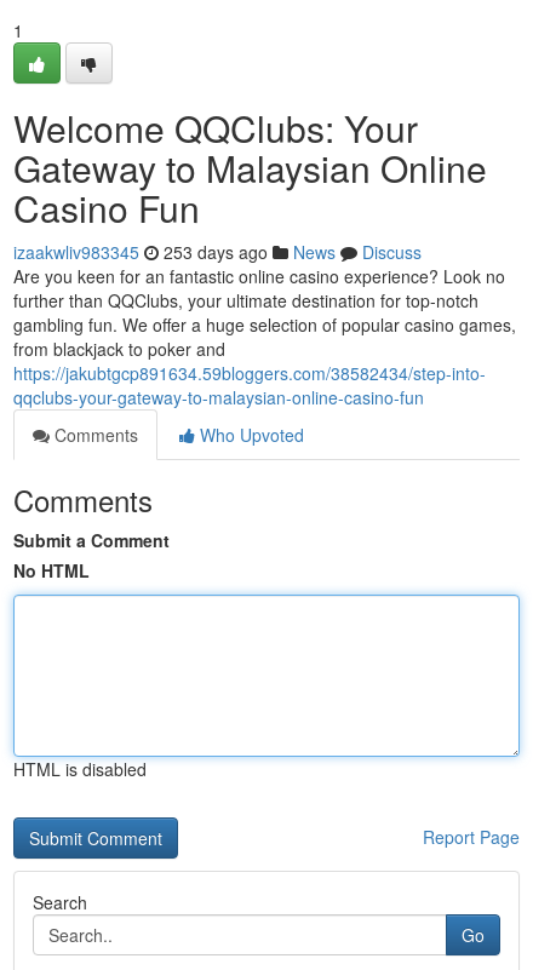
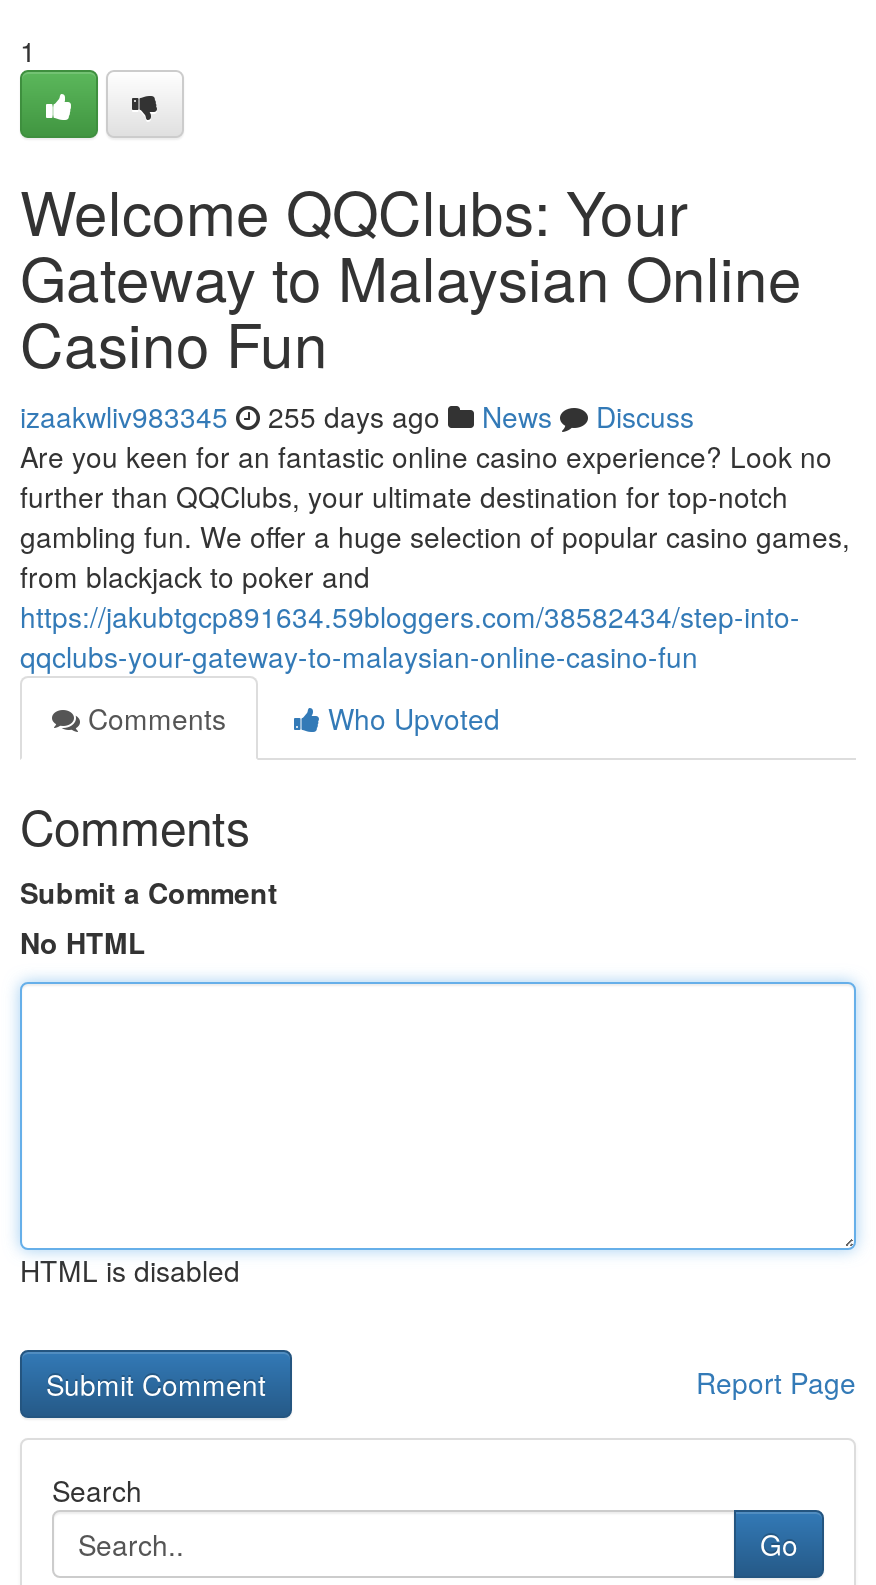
[13,240,422,264] izaakwliv983345 253 days ago News Discuss -> [20,396,694,436] izaakwliv983345 255 days ago News Discuss

